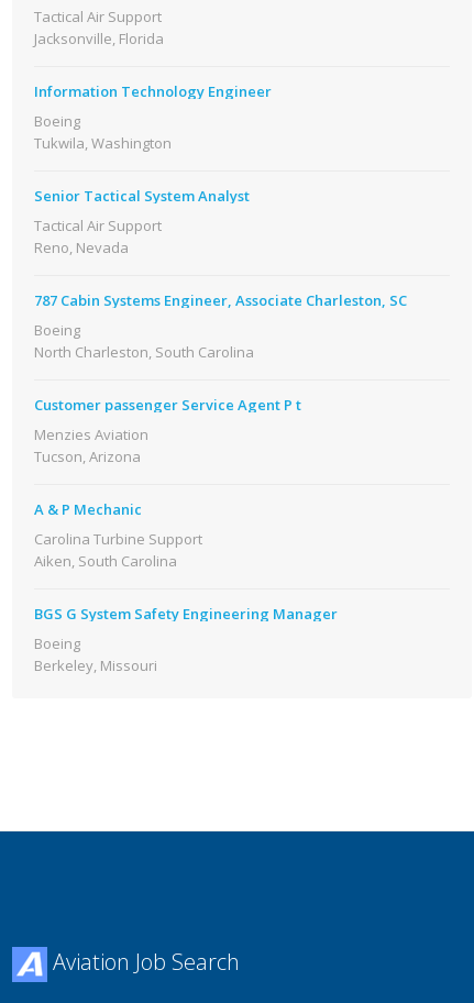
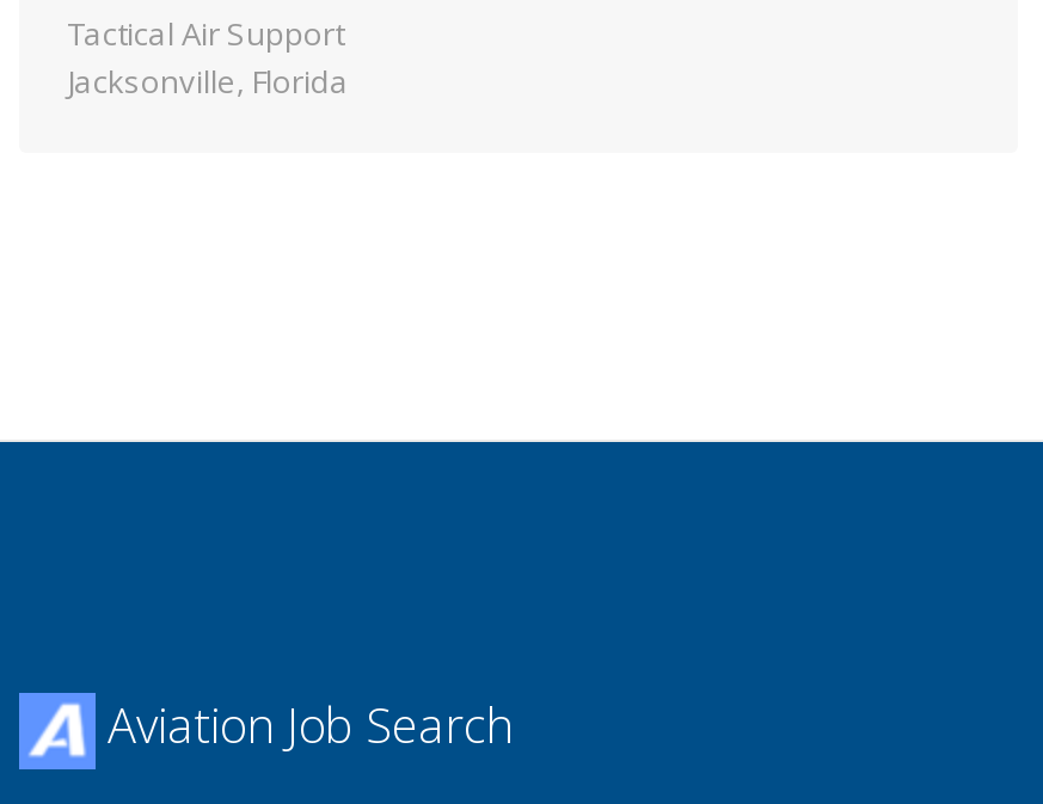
[34,81,407,675] Information Technology Engineer | Boeing | Tukwila, Washington | Senior Tactical System Analyst | Tactical Air Support | Reno, Nevada | 787 Cabin Systems Engineer, Associate Charleston, SC | Boeing | North Charleston, South Carolina | Customer passenger Service Agent P t | Menzies Aviation | Tucson, Arizona | A & P Mechanic | Carolina Turbine Support | Aiken, South Carolina | BGS G System Safety Engineering Manager | Boeing | Berkeley, Missouri -> none

